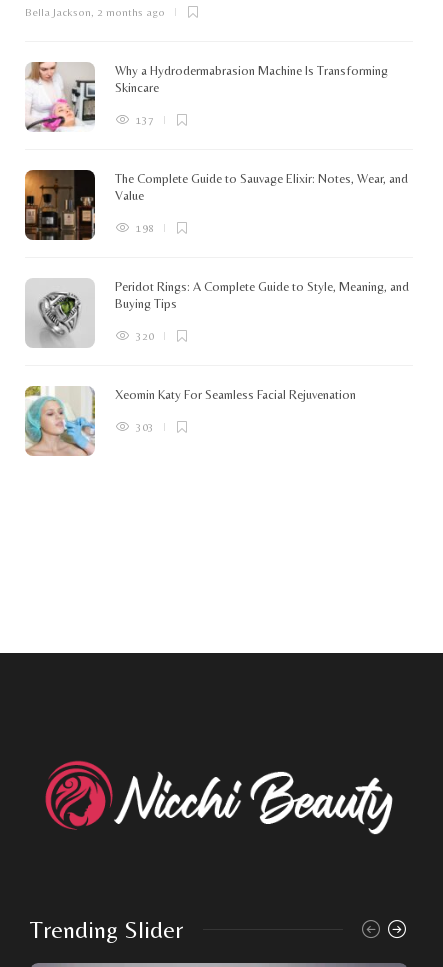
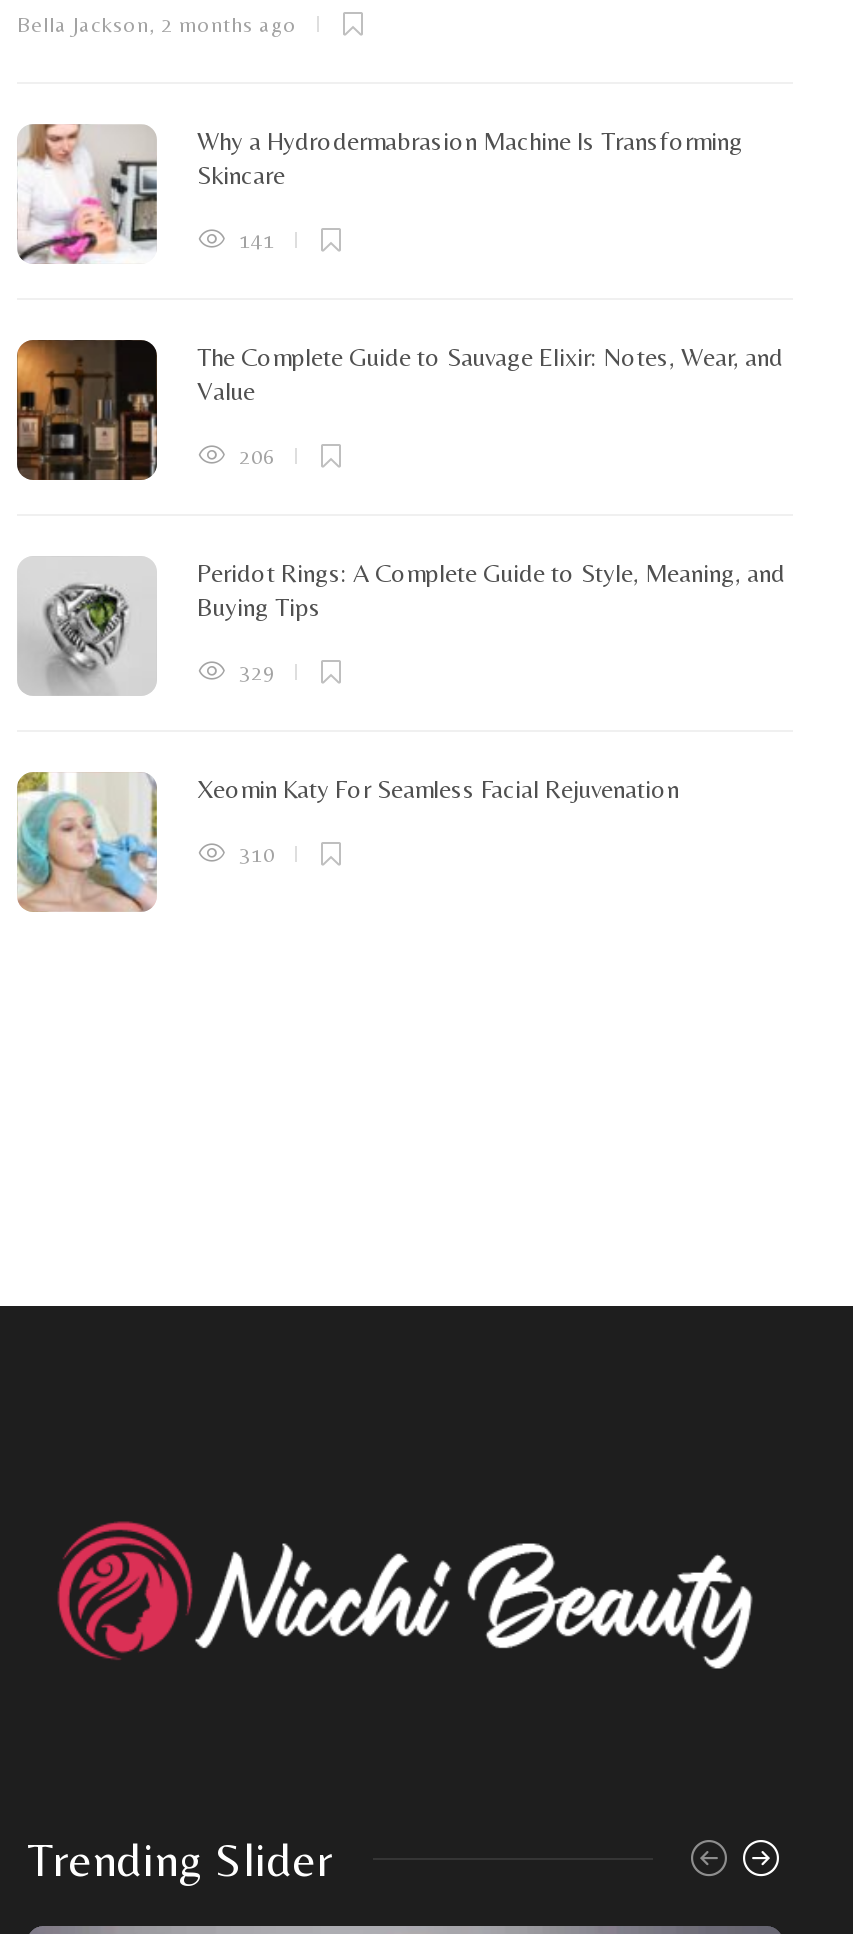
[133,114,154,126] 137 -> [233,229,275,253] 141
[133,222,154,234] 198 -> [233,445,275,469] 206
[133,330,154,342] 320 -> [233,661,275,685] 329
[133,421,154,433] 303 -> [233,843,275,867] 310

